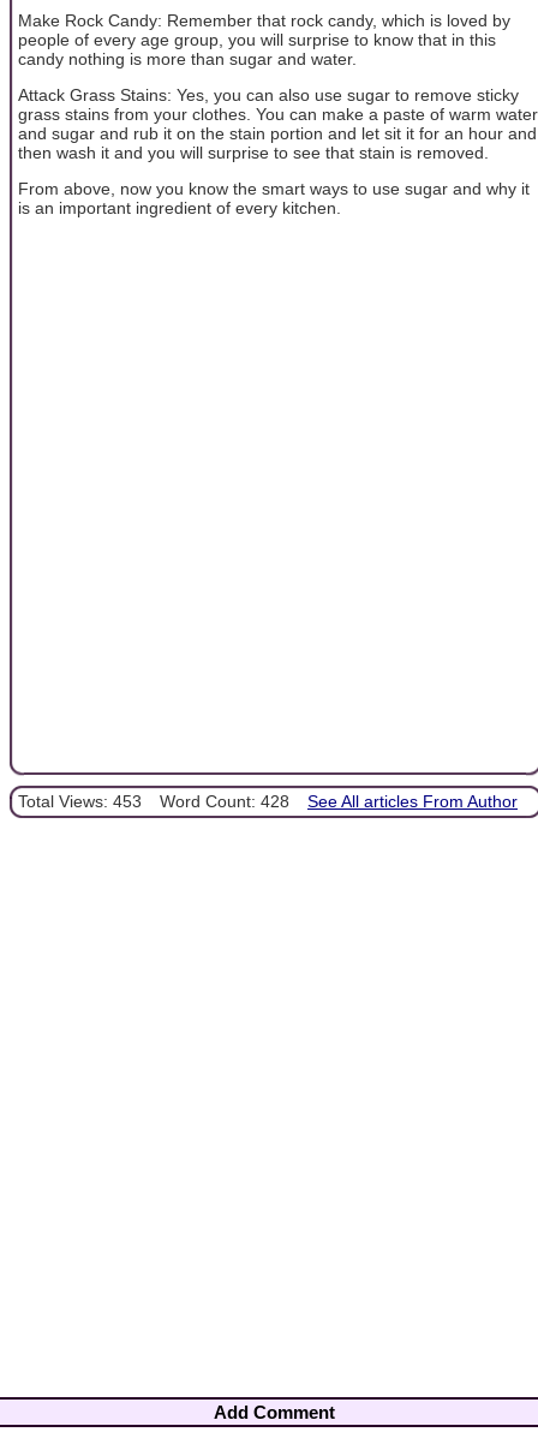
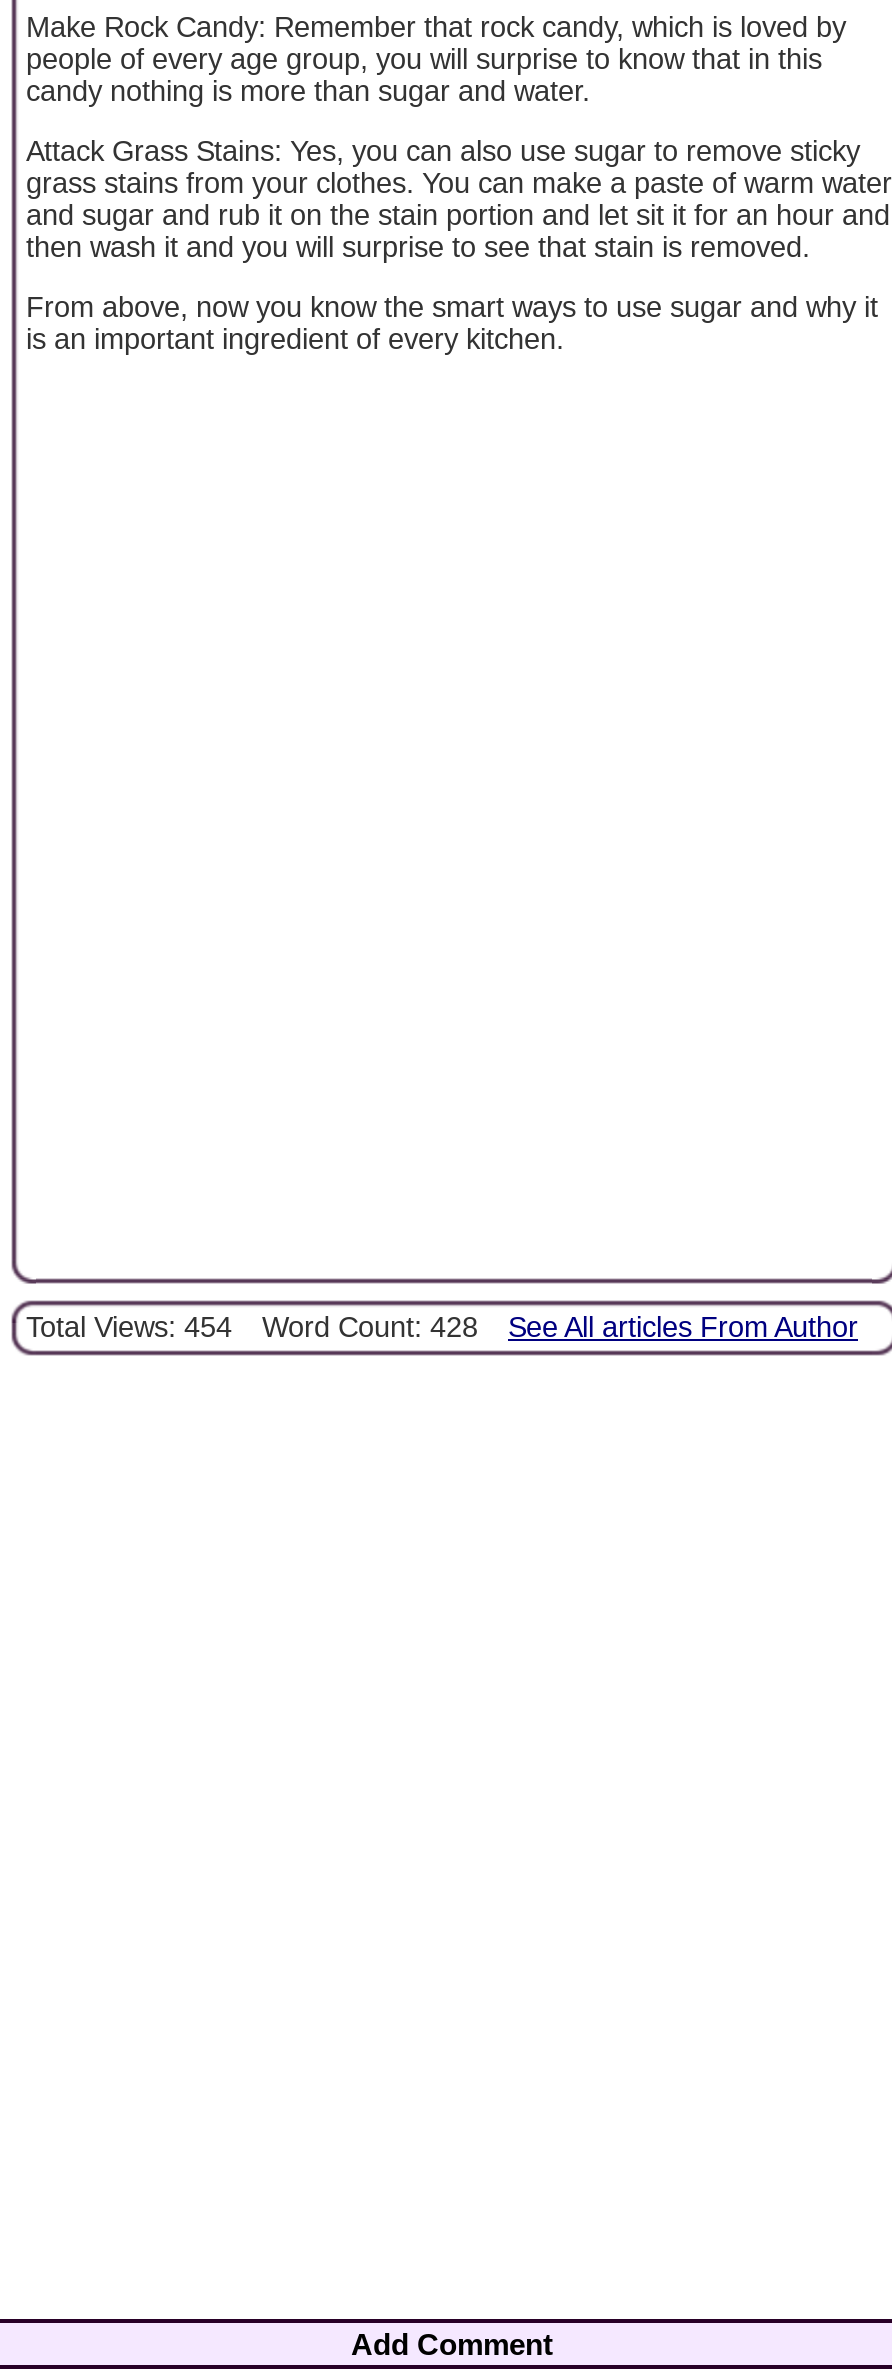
[18,791,518,811] Total Views: 453 Word Count: 428 See All articles From Author -> [26,1310,858,1342] Total Views: 454 Word Count: 428 See All articles From Author

